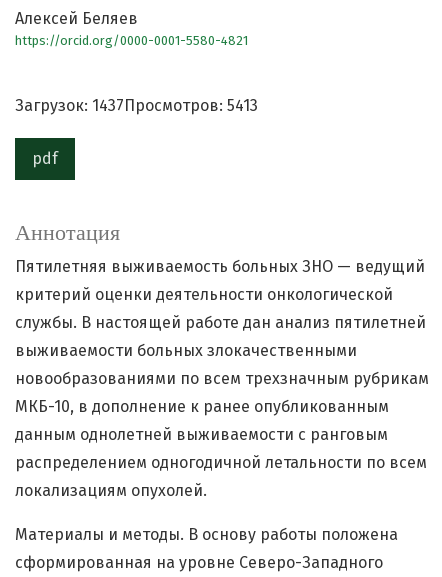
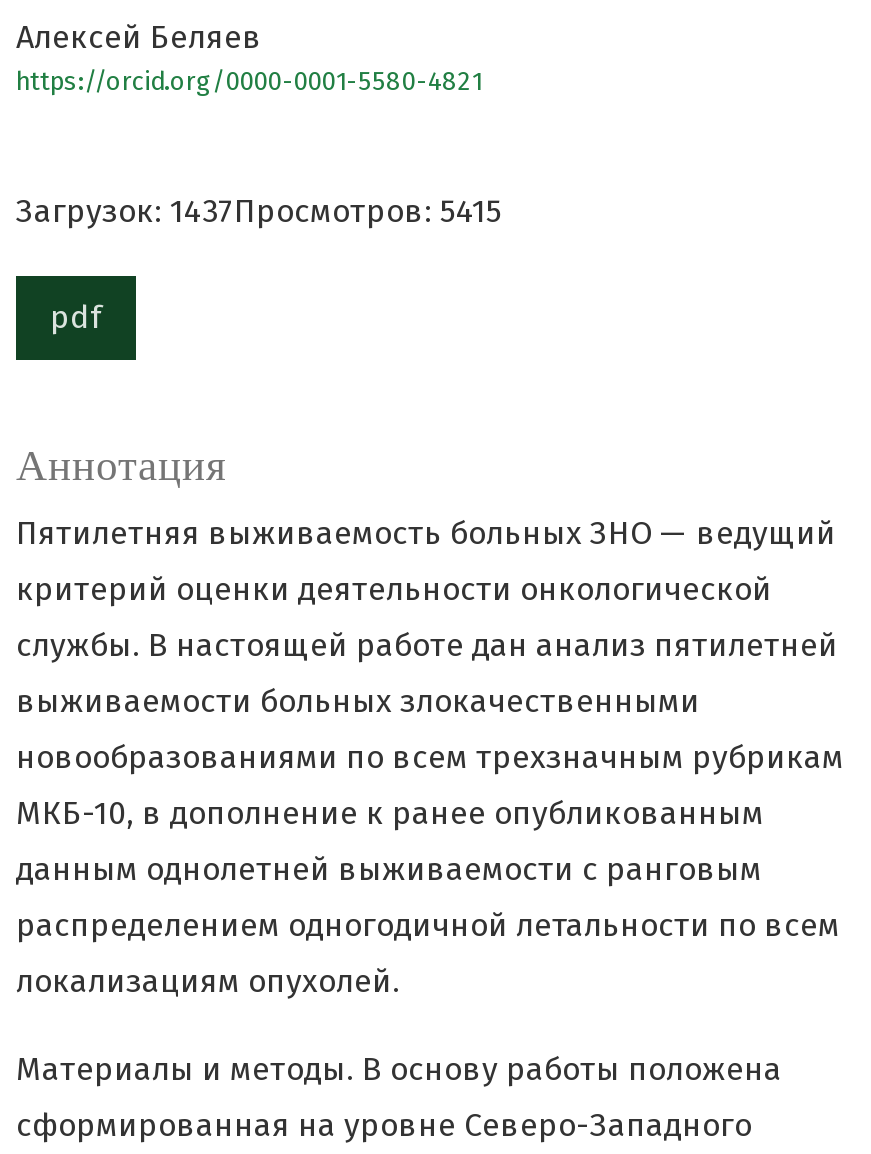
[15,96,258,115] Загрузок: 1437Просмотров: 5413 -> [16,193,502,231] Загрузок: 1437Просмотров: 5415

